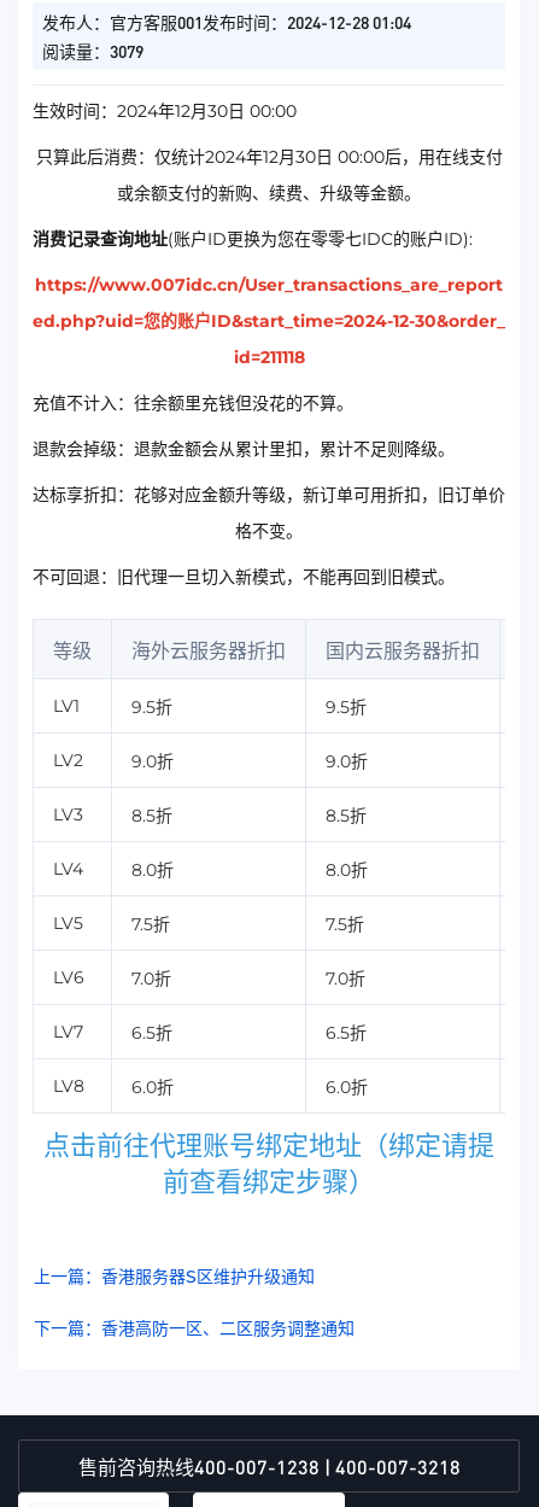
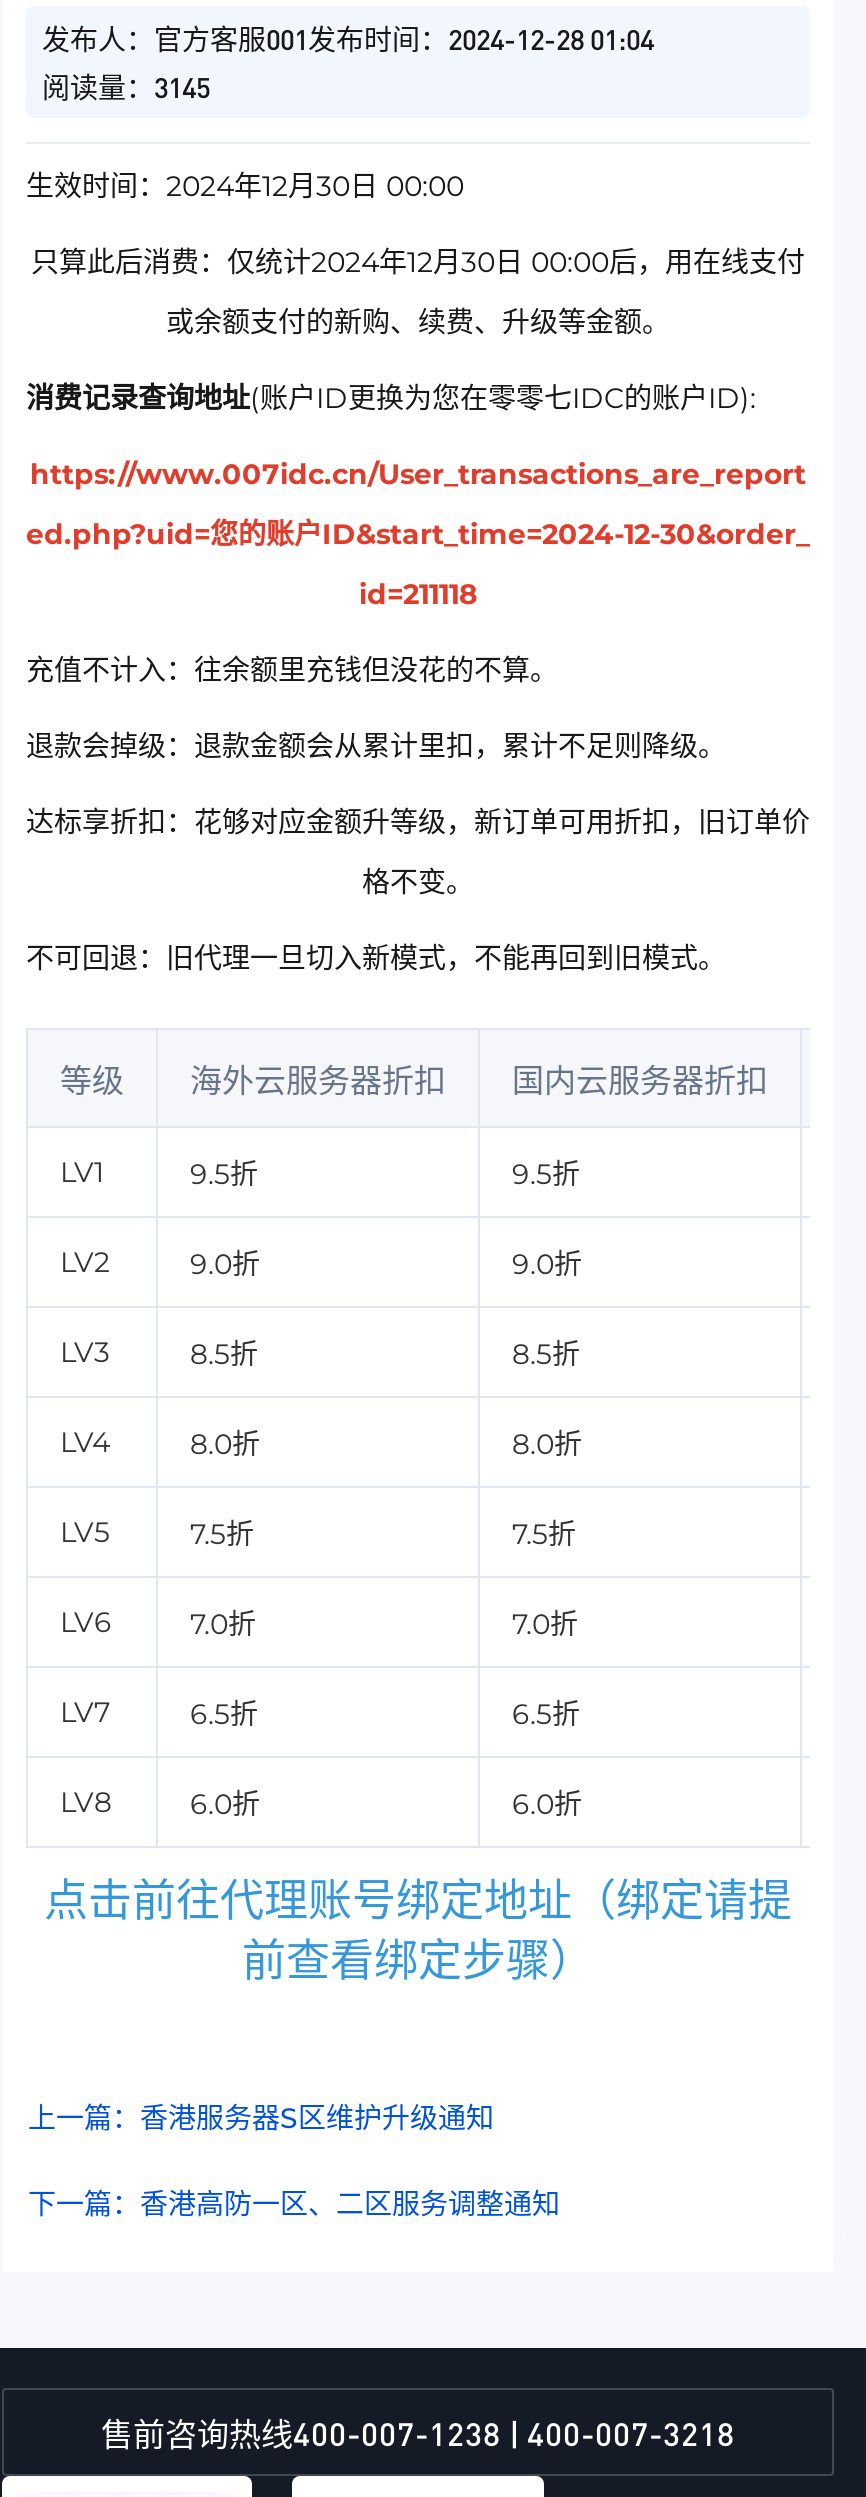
[42,40,143,62] 阅读量：3079 -> [42,68,210,104] 阅读量：3145

